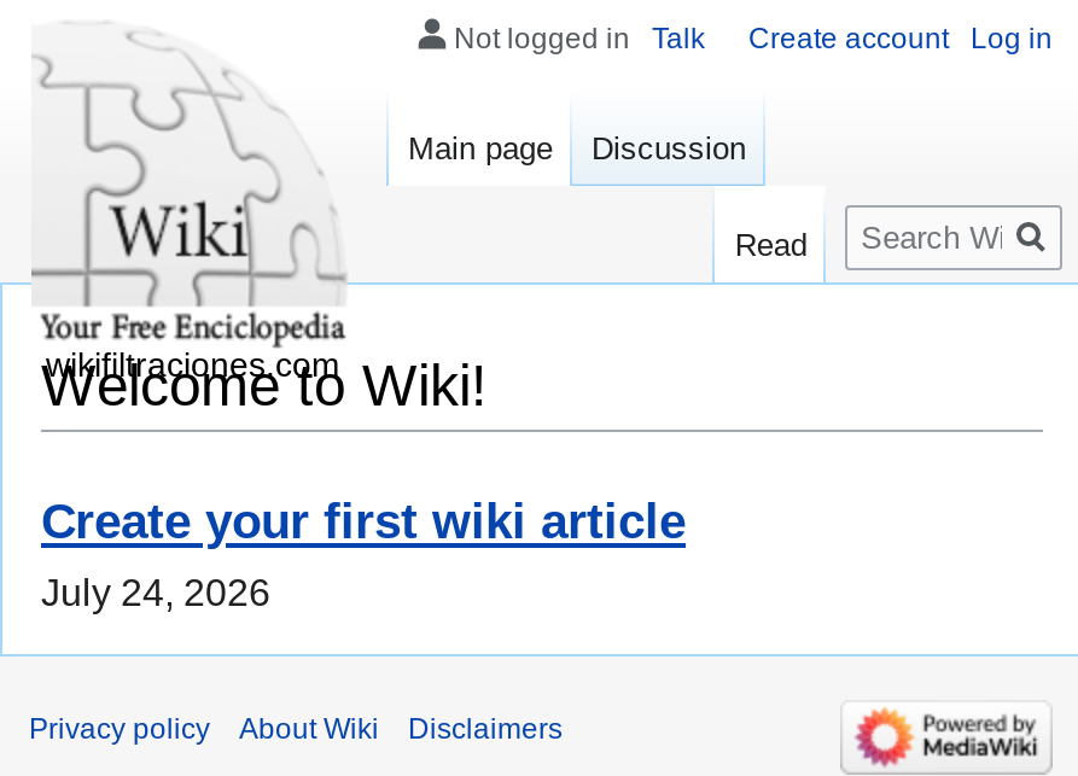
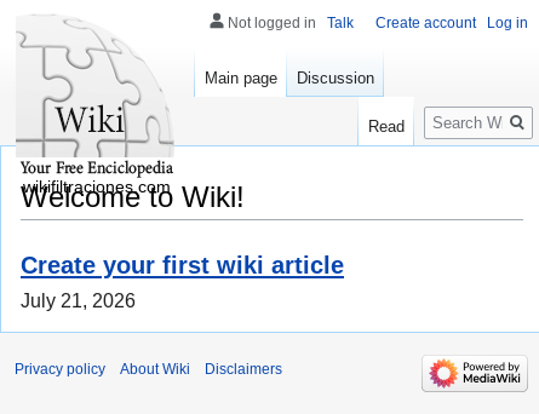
[41,573,270,614] July 24, 2026 -> [21,291,136,311] July 21, 2026

